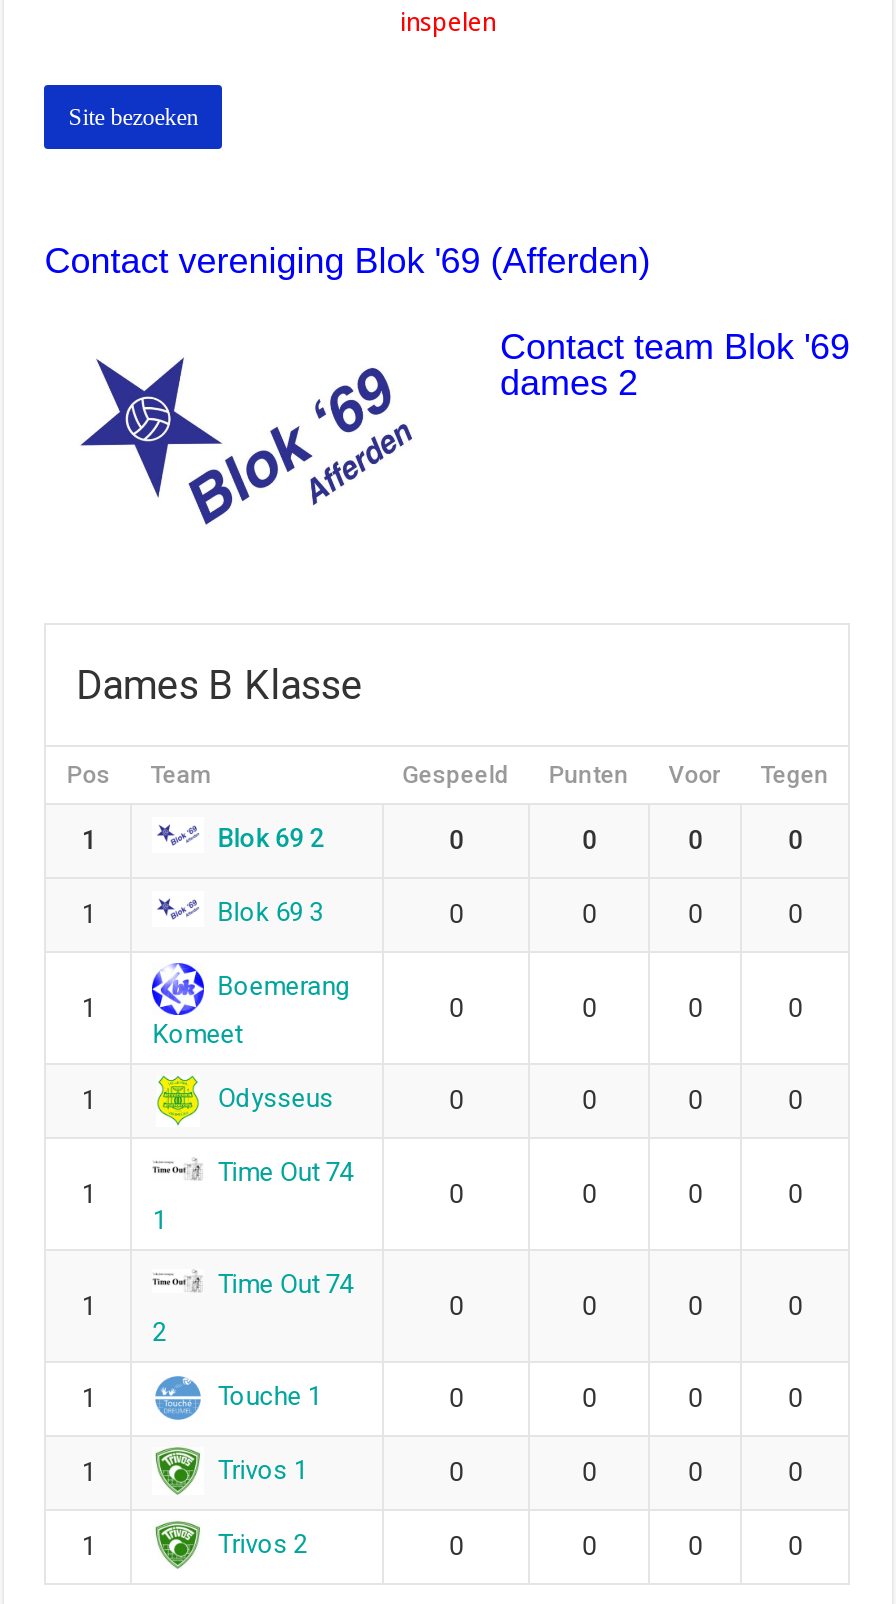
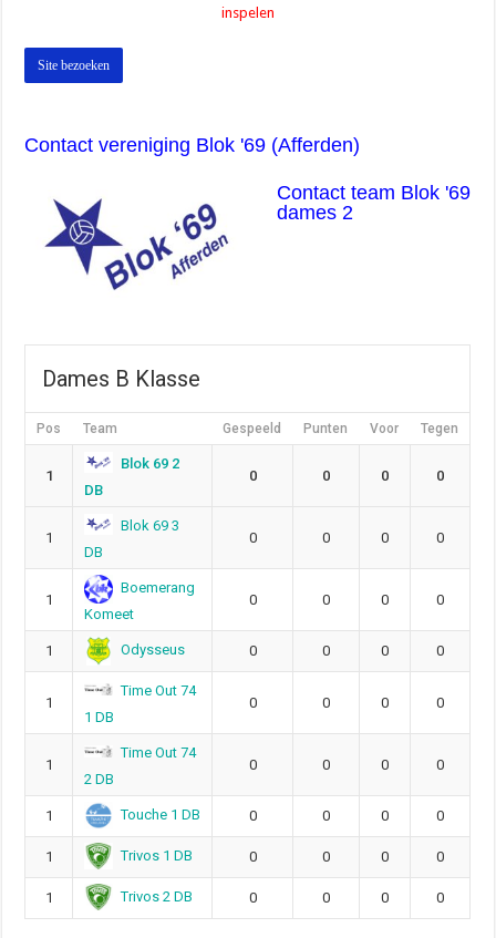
none -> [84,482,103,498] DB
none -> [84,544,103,560] DB
[152,1204,166,1234] 1 -> [84,709,114,725] 1 DB
[152,1316,166,1346] 2 -> [84,771,114,787] 2 DB
[217,1381,321,1411] Touche 1 -> [120,807,200,823] Touche 1 DB
[217,1455,307,1485] Trivos 1 -> [120,848,192,864] Trivos 1 DB
[217,1529,307,1559] Trivos 2 -> [120,888,192,905] Trivos 2 DB

